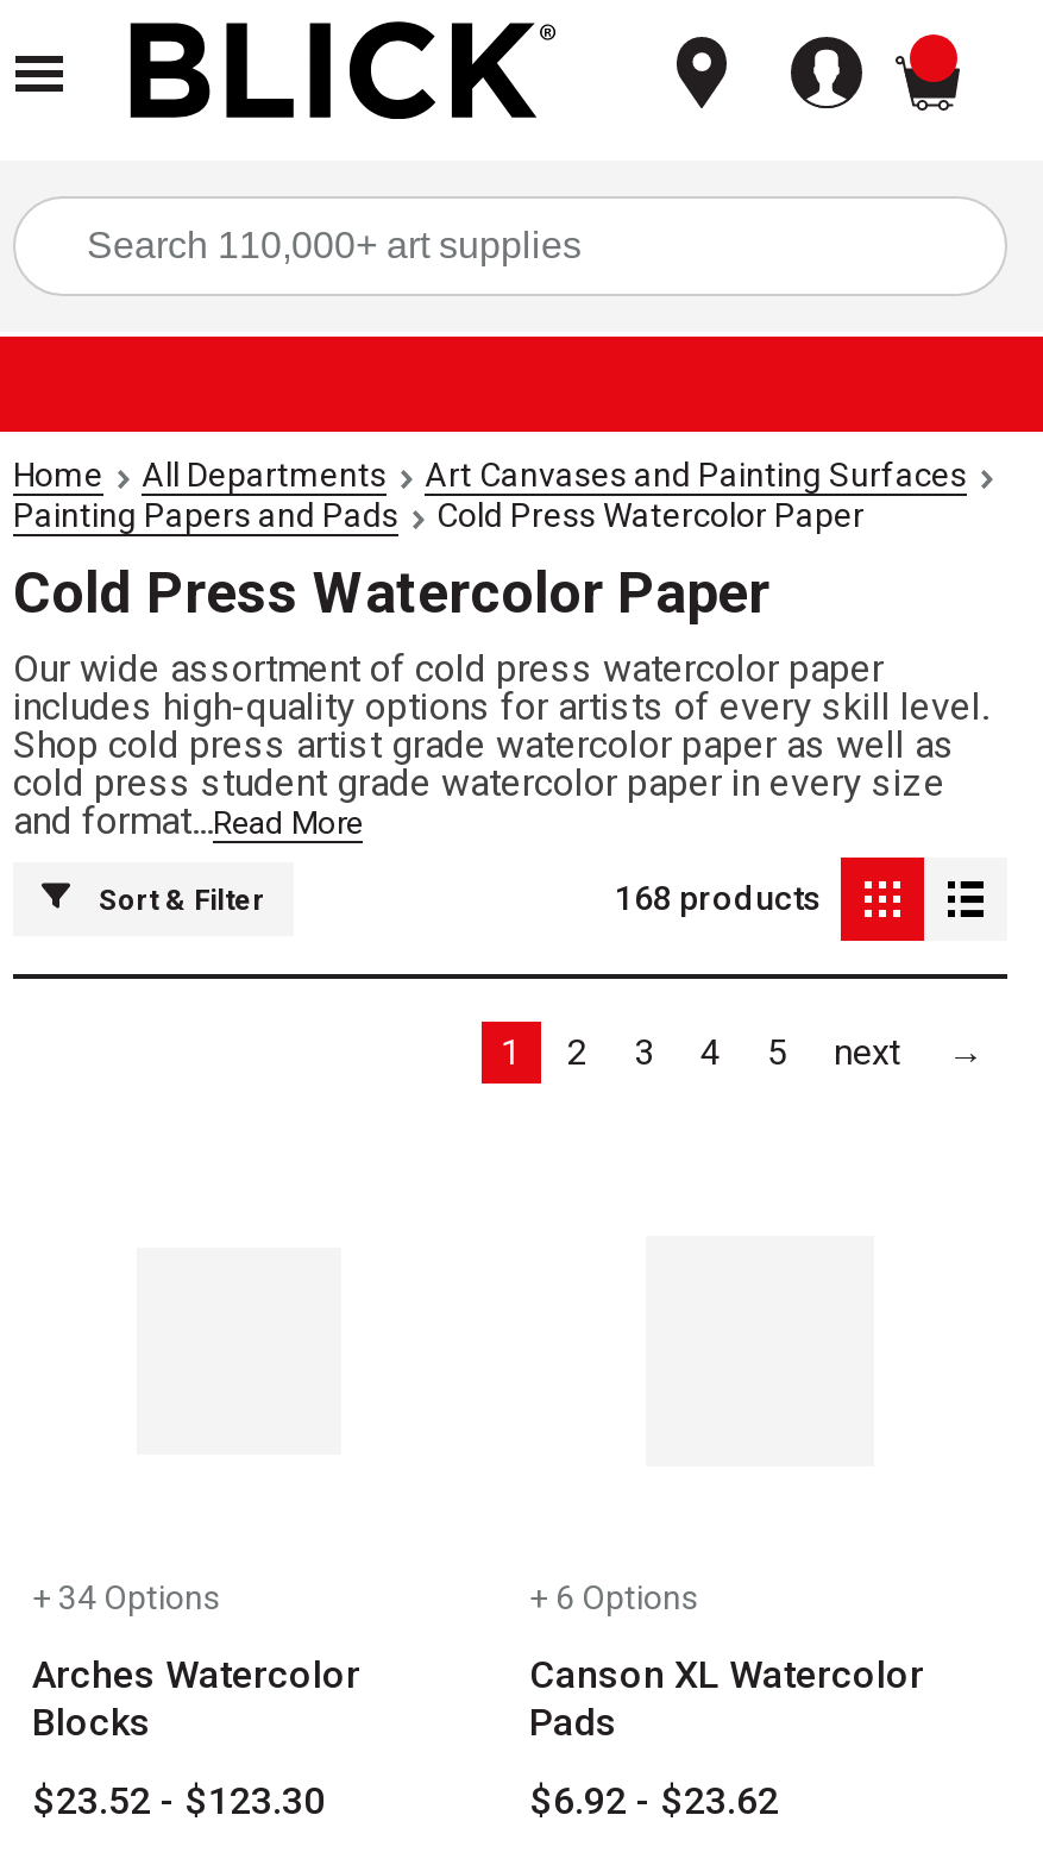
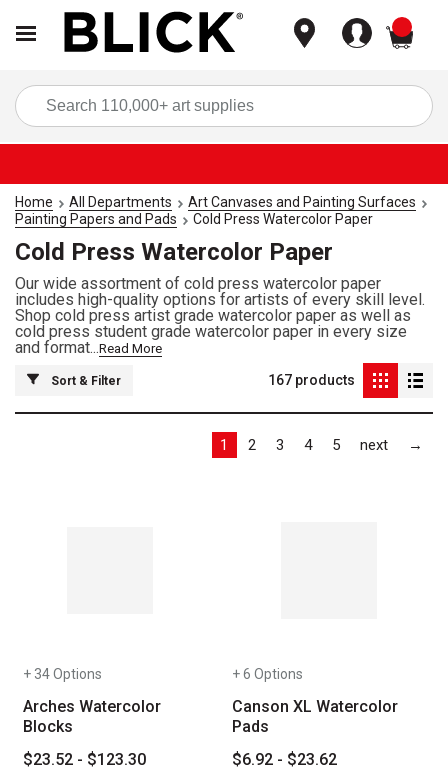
[615,879,822,917] 168 products -> [268,372,355,388] 167 products

